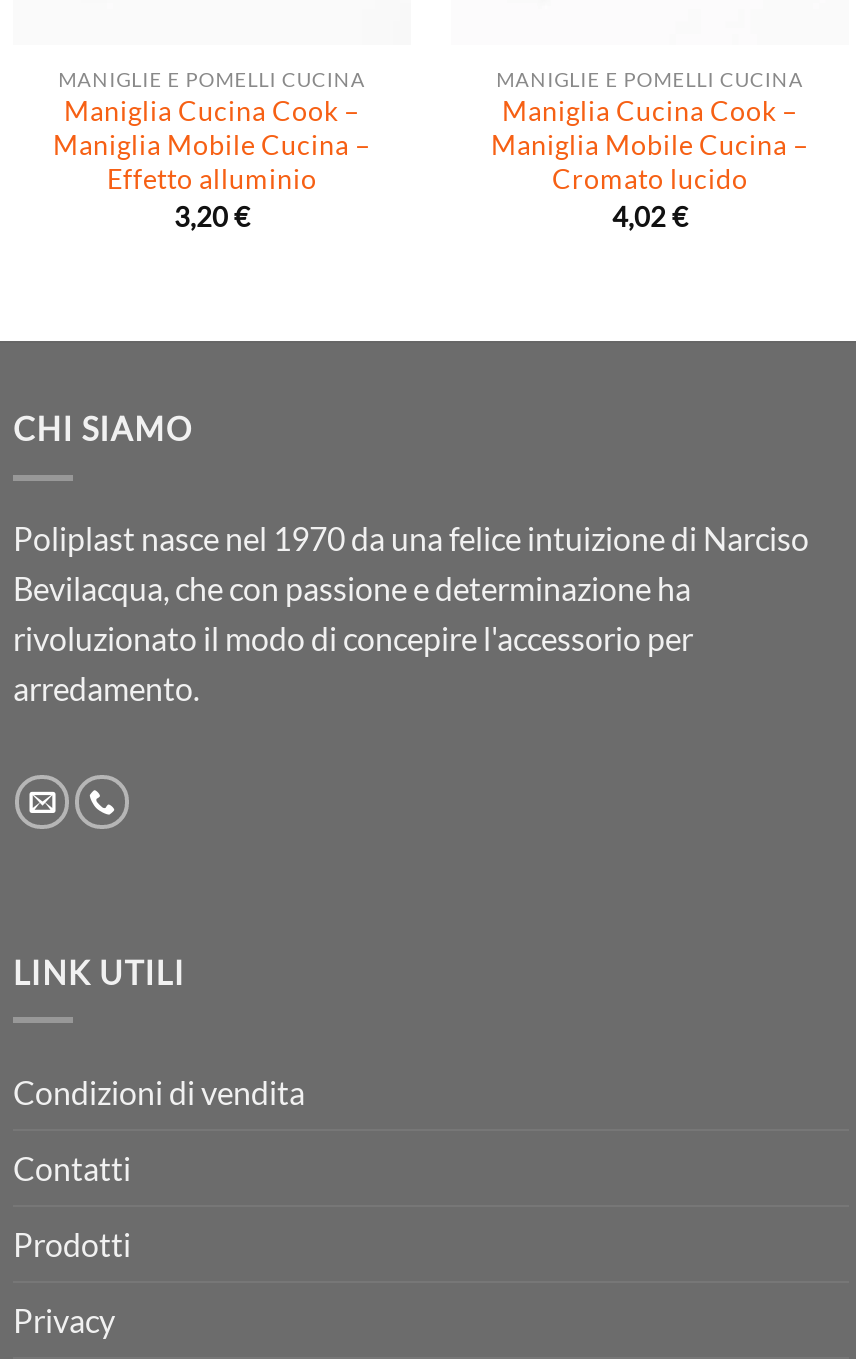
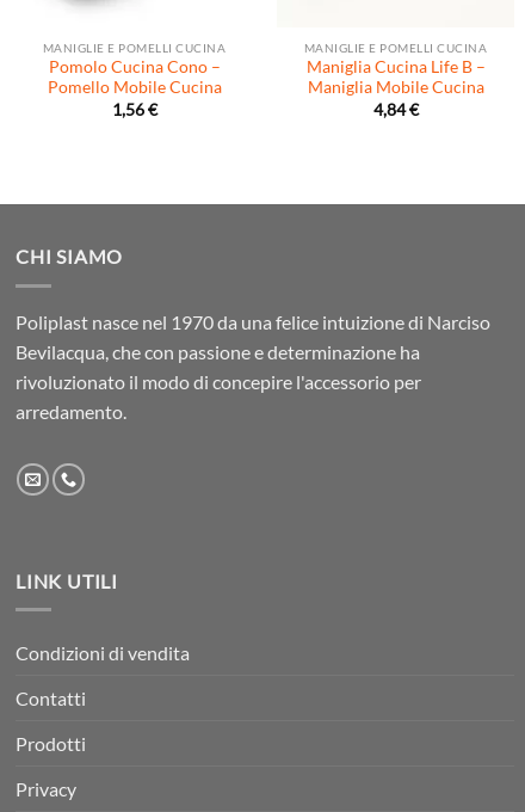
[53,96,371,232] Maniglia Cucina Cook – | Maniglia Mobile Cucina – | Effetto alluminio | 3,20 € -> [47,58,221,119] Pomolo Cucina Cono – | Pomello Mobile Cucina | 1,56 €
[491,96,809,232] Maniglia Cucina Cook – | Maniglia Mobile Cucina – | Cromato lucido | 4,02 € -> [306,58,485,119] Maniglia Cucina Life B – | Maniglia Mobile Cucina | 4,84 €

